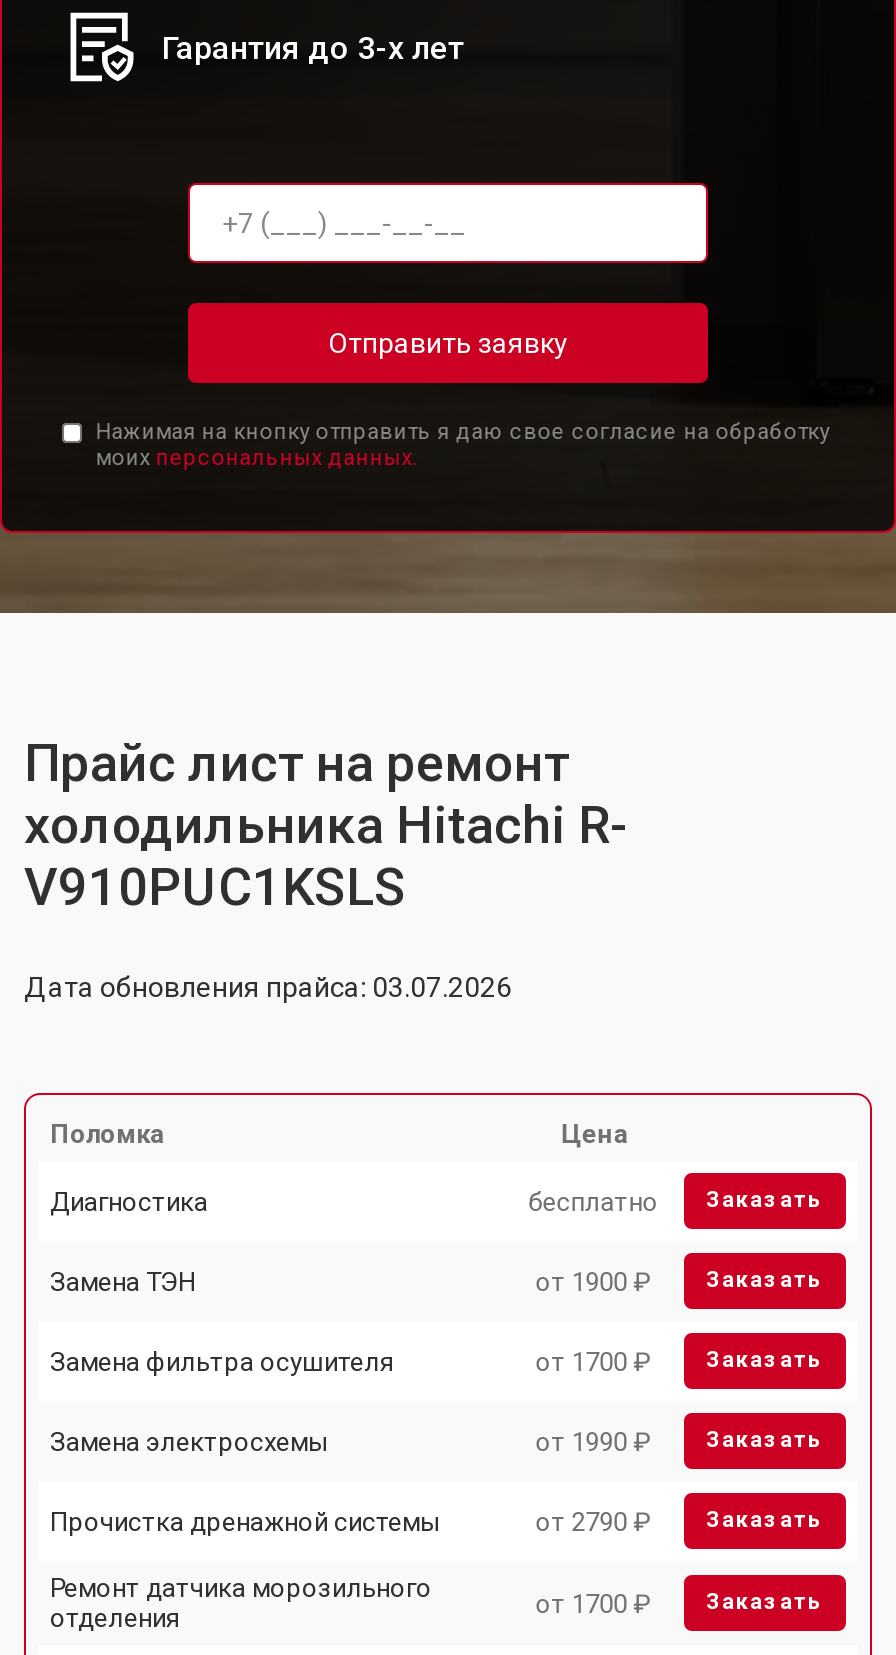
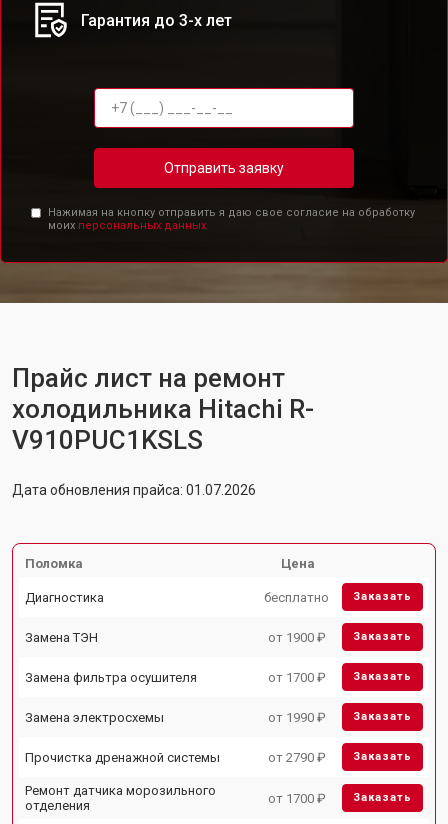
[24,971,512,1003] Дата обновления прайса: 03.07.2026 -> [12,482,256,498] Дата обновления прайса: 01.07.2026

